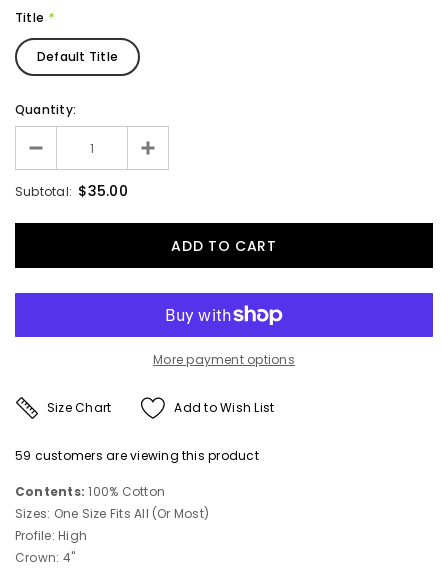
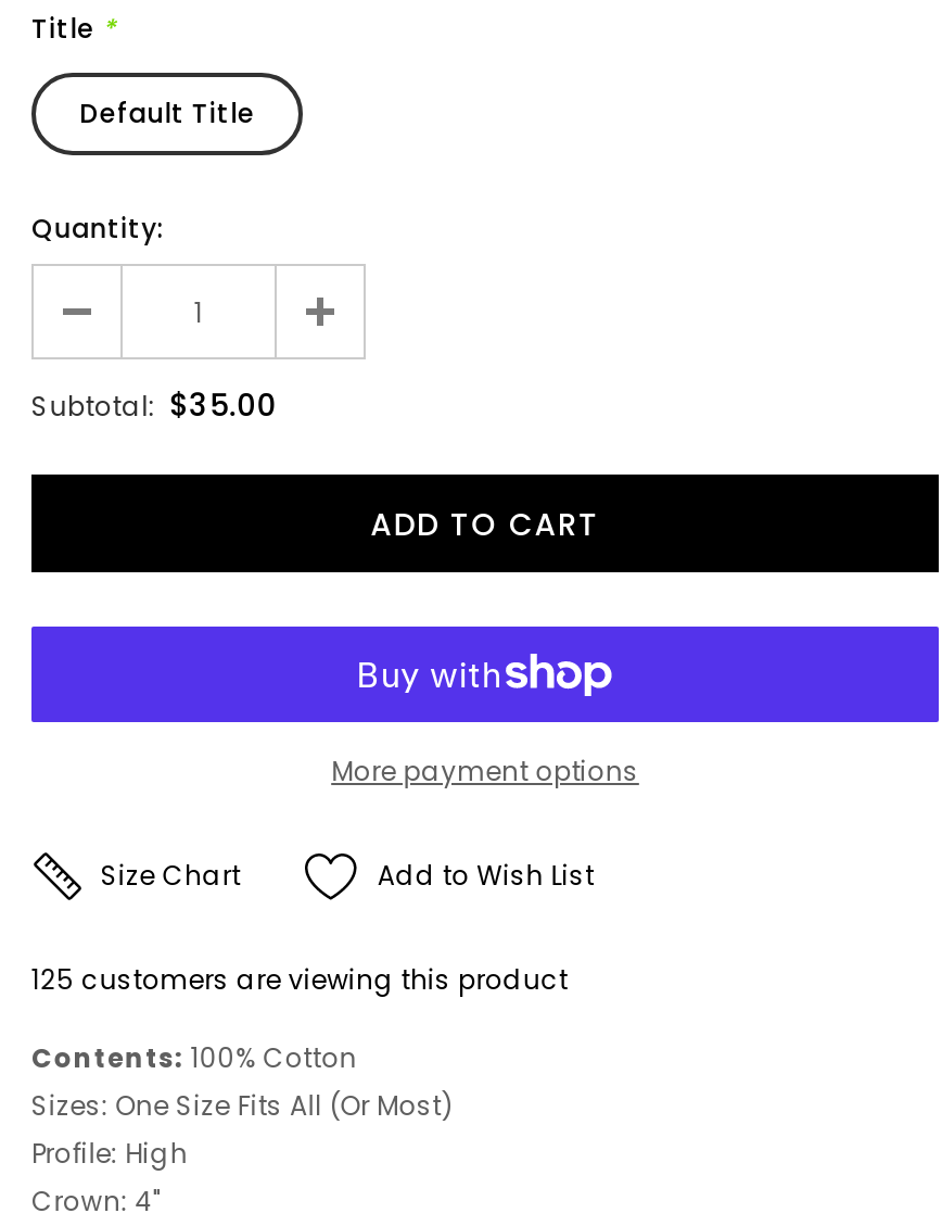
[15,447,259,464] 59 customers are viewing this product -> [31,961,568,998] 125 customers are viewing this product

